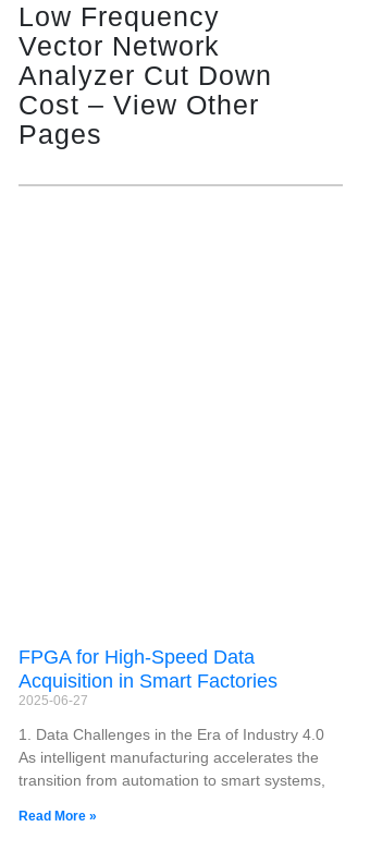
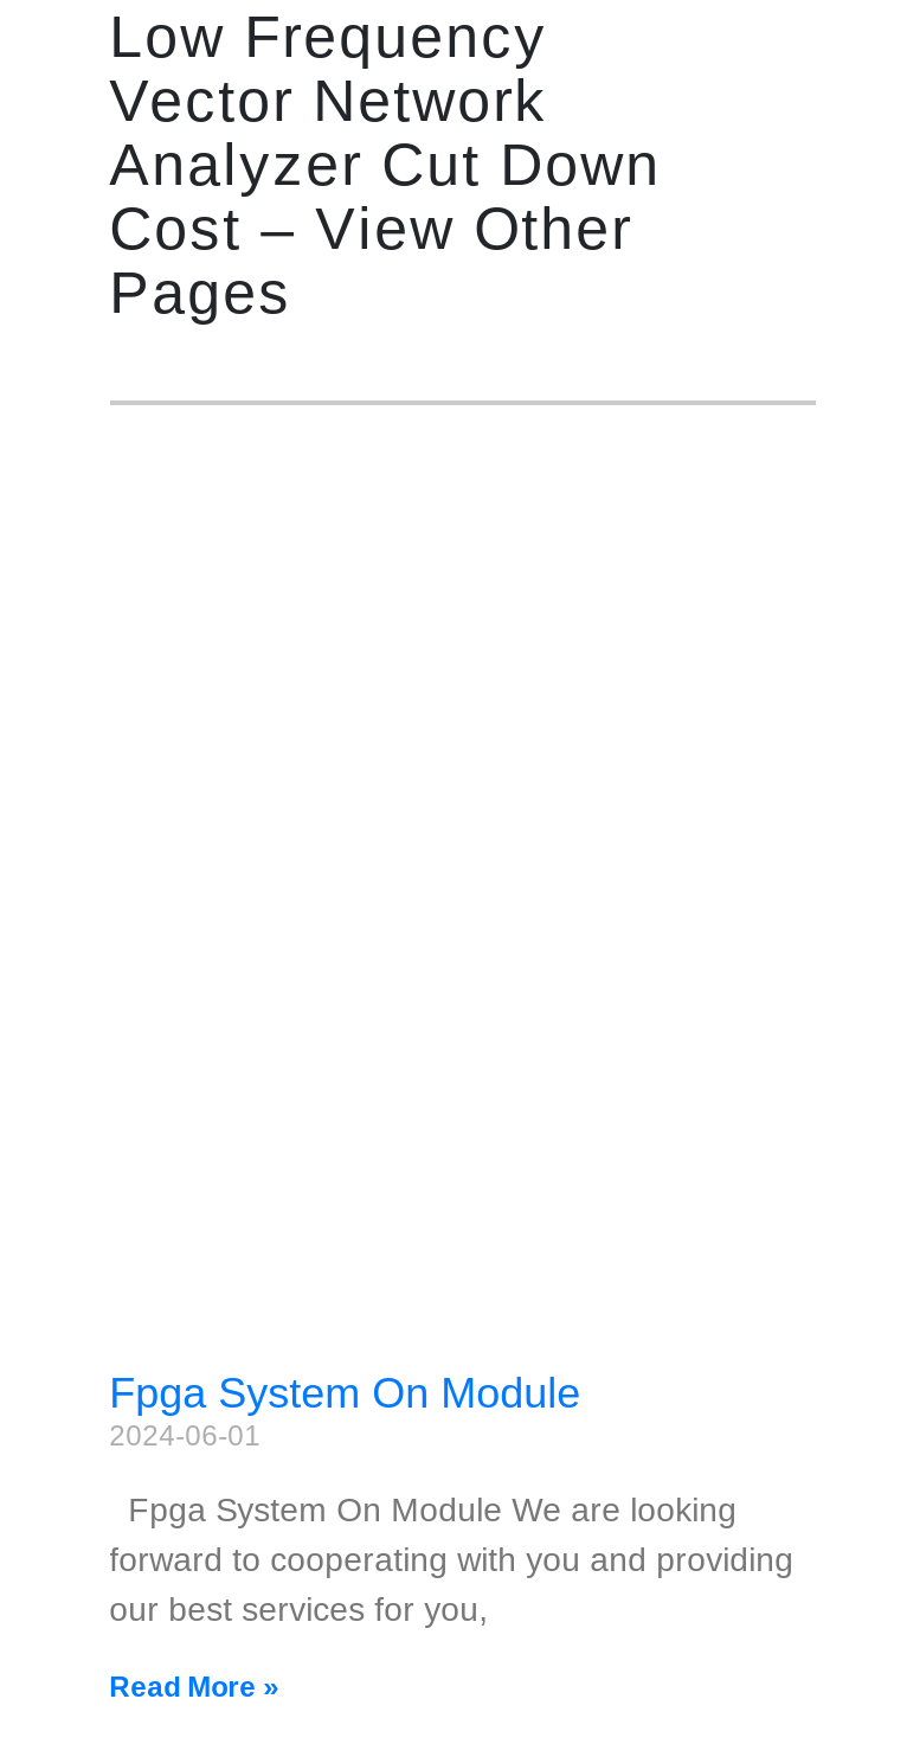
[18,646,277,708] FPGA for High-Speed Data | Acquisition in Smart Factories | 2025-06-27 -> [109,1371,581,1454] Fpga System On Module | 2024-06-01
[18,725,325,789] 1. Data Challenges in the Era of Industry 4.0 | As intelligent manufacturing accelerates the | transition from automation to smart systems, -> [109,1491,794,1629] Fpga System On Module We are looking | forward to cooperating with you and providing | our best services for you,

